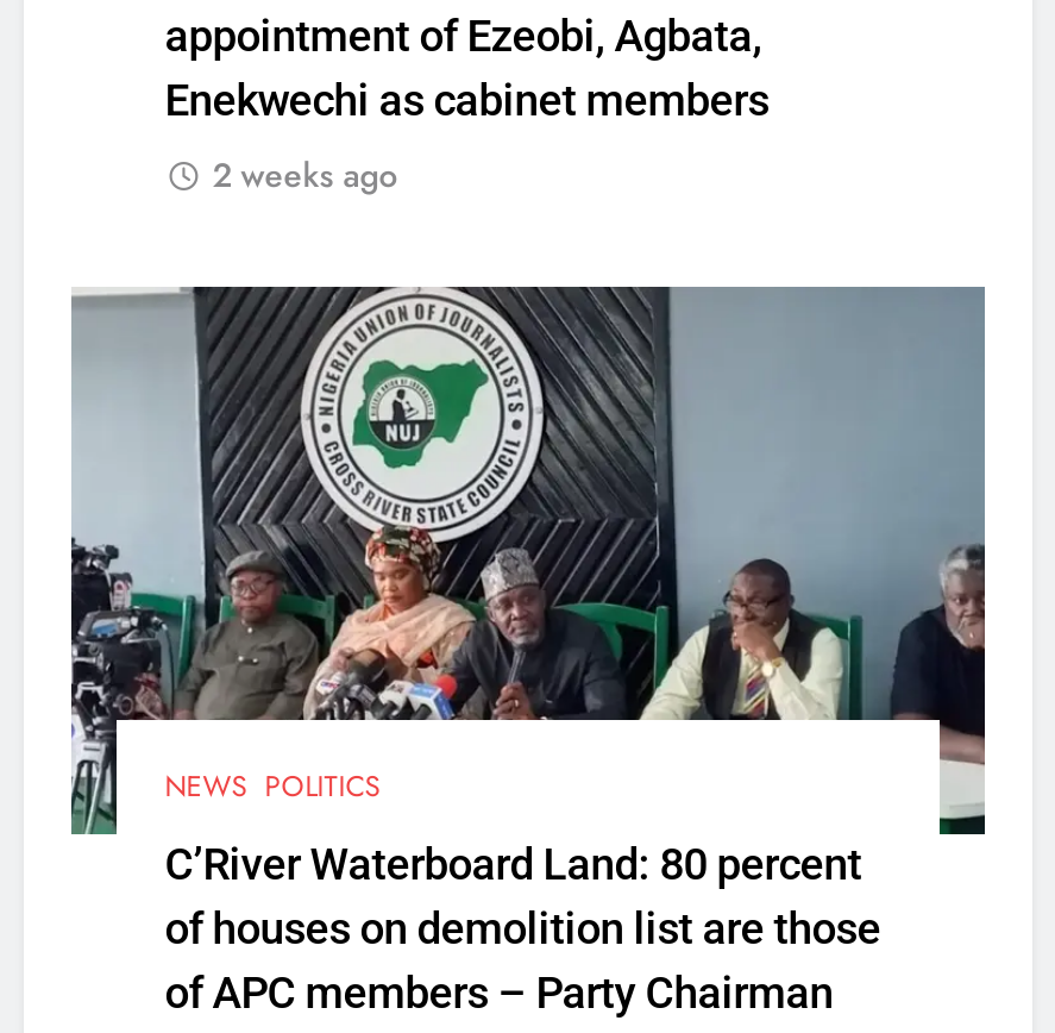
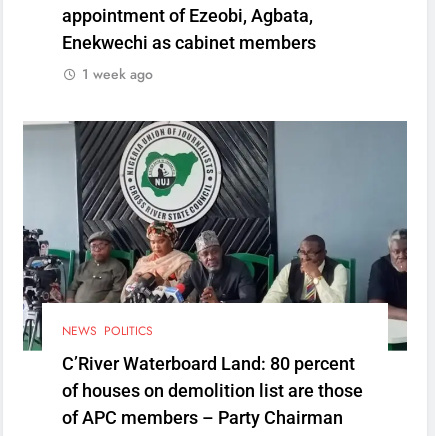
[212,152,398,199] 2 weeks ago -> [82,64,153,84] 1 week ago

